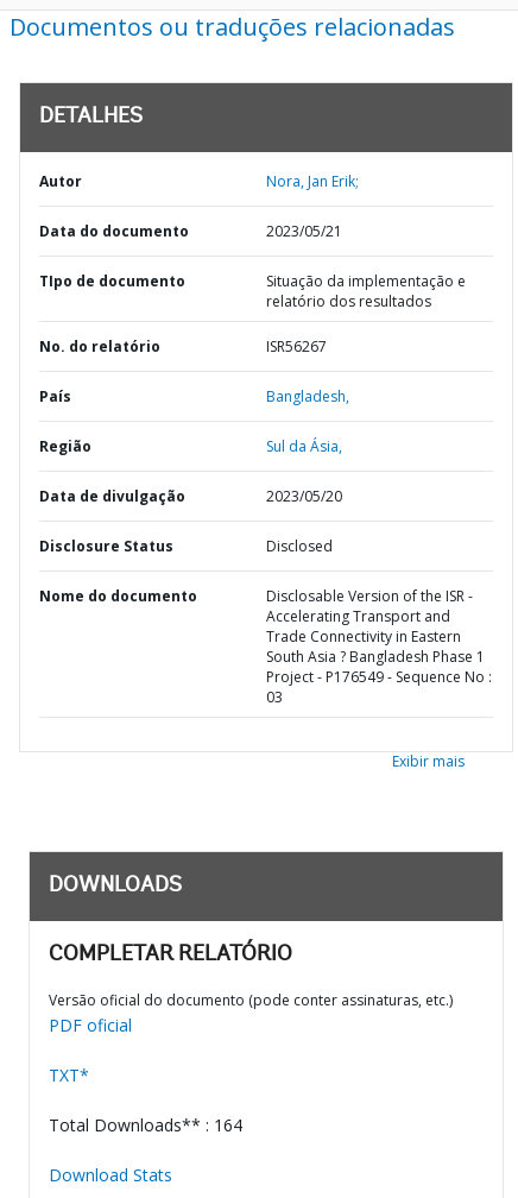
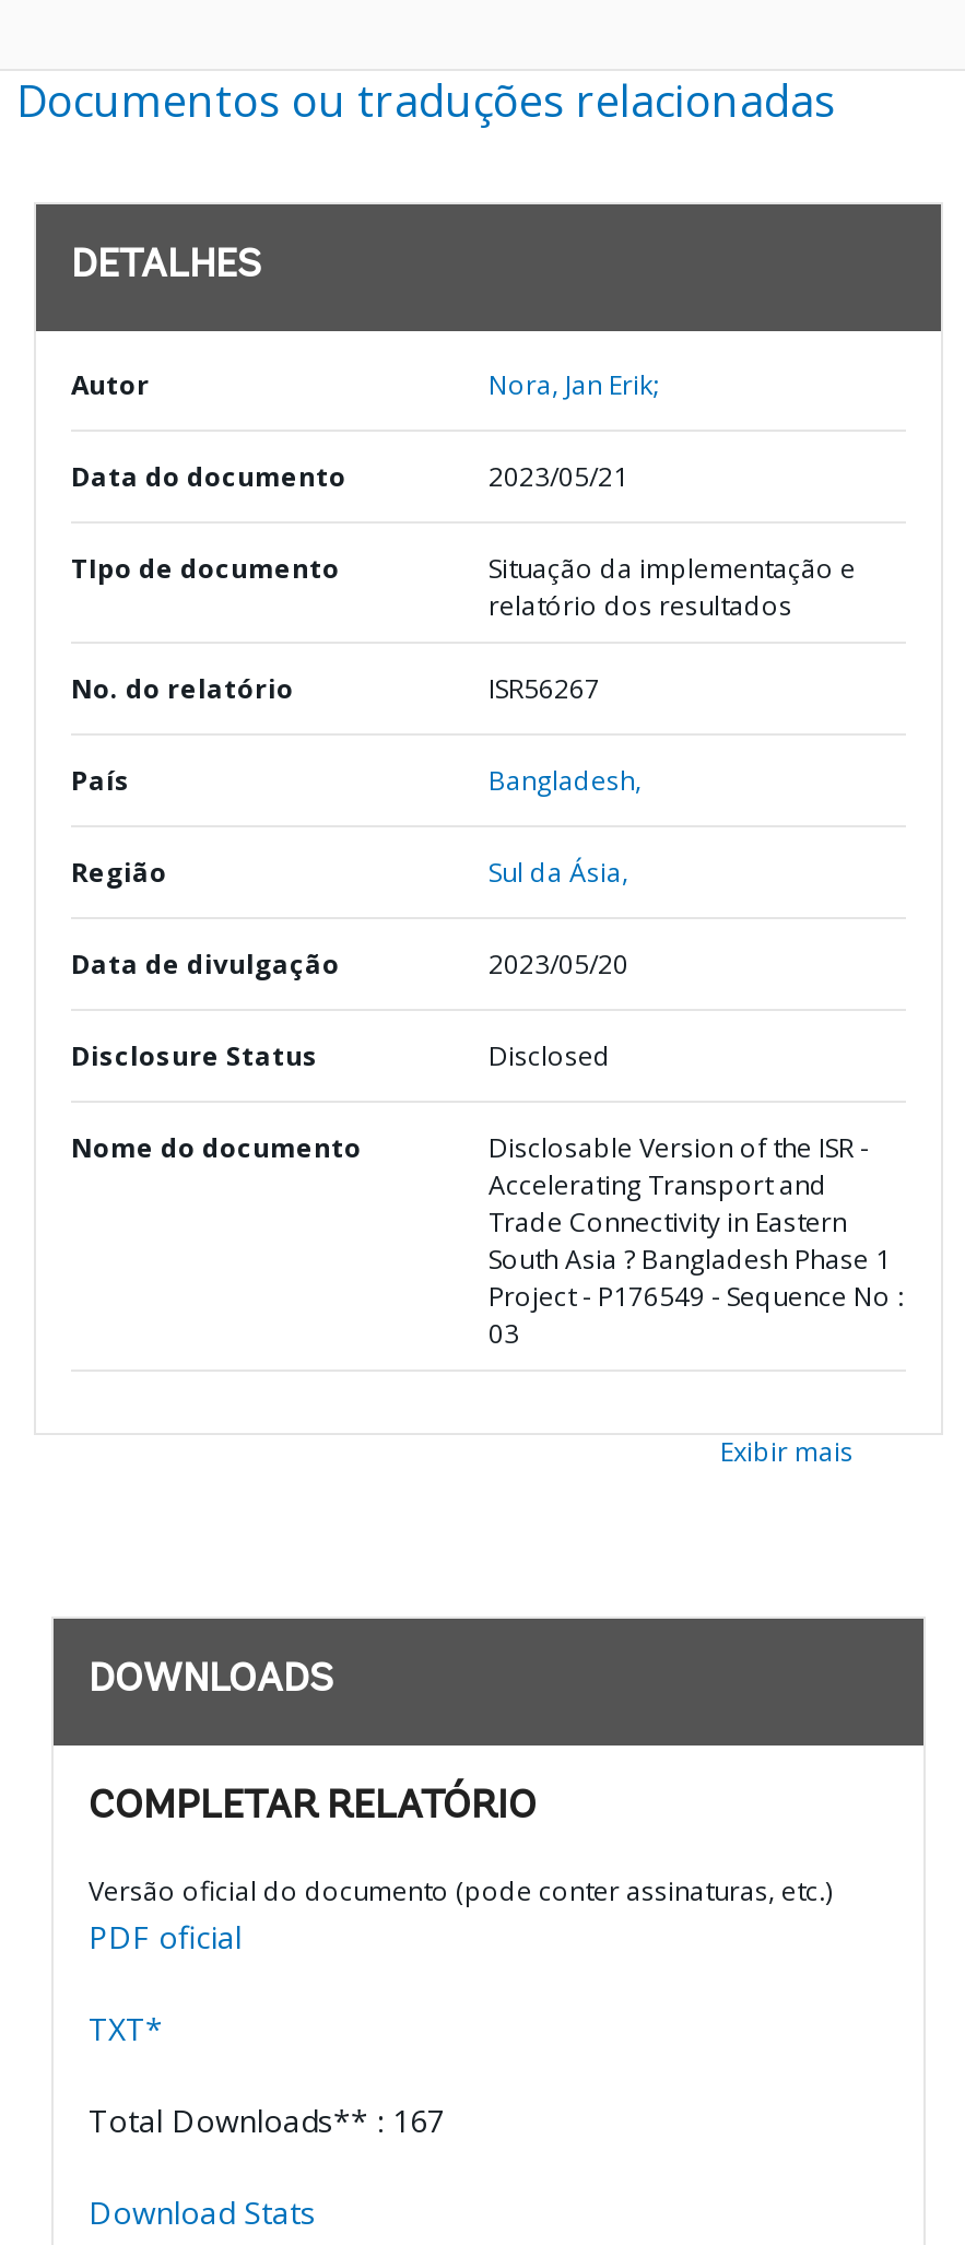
[49,1114,242,1136] Total Downloads** : 164 -> [89,2100,445,2141] Total Downloads** : 167

